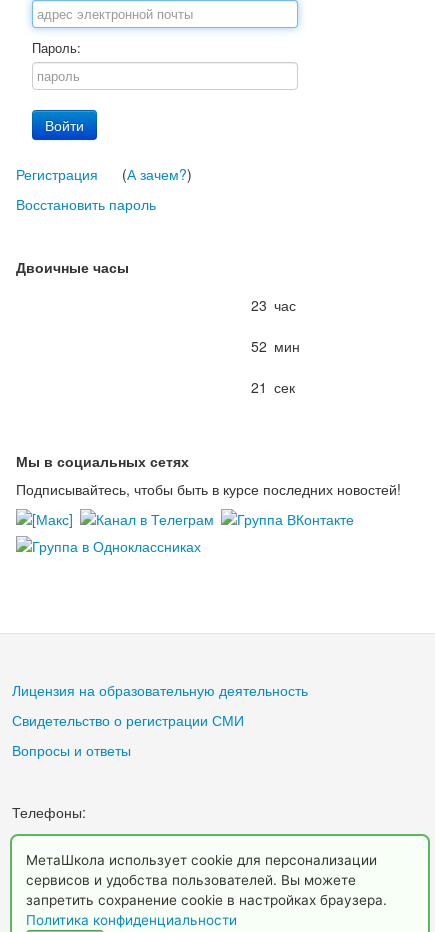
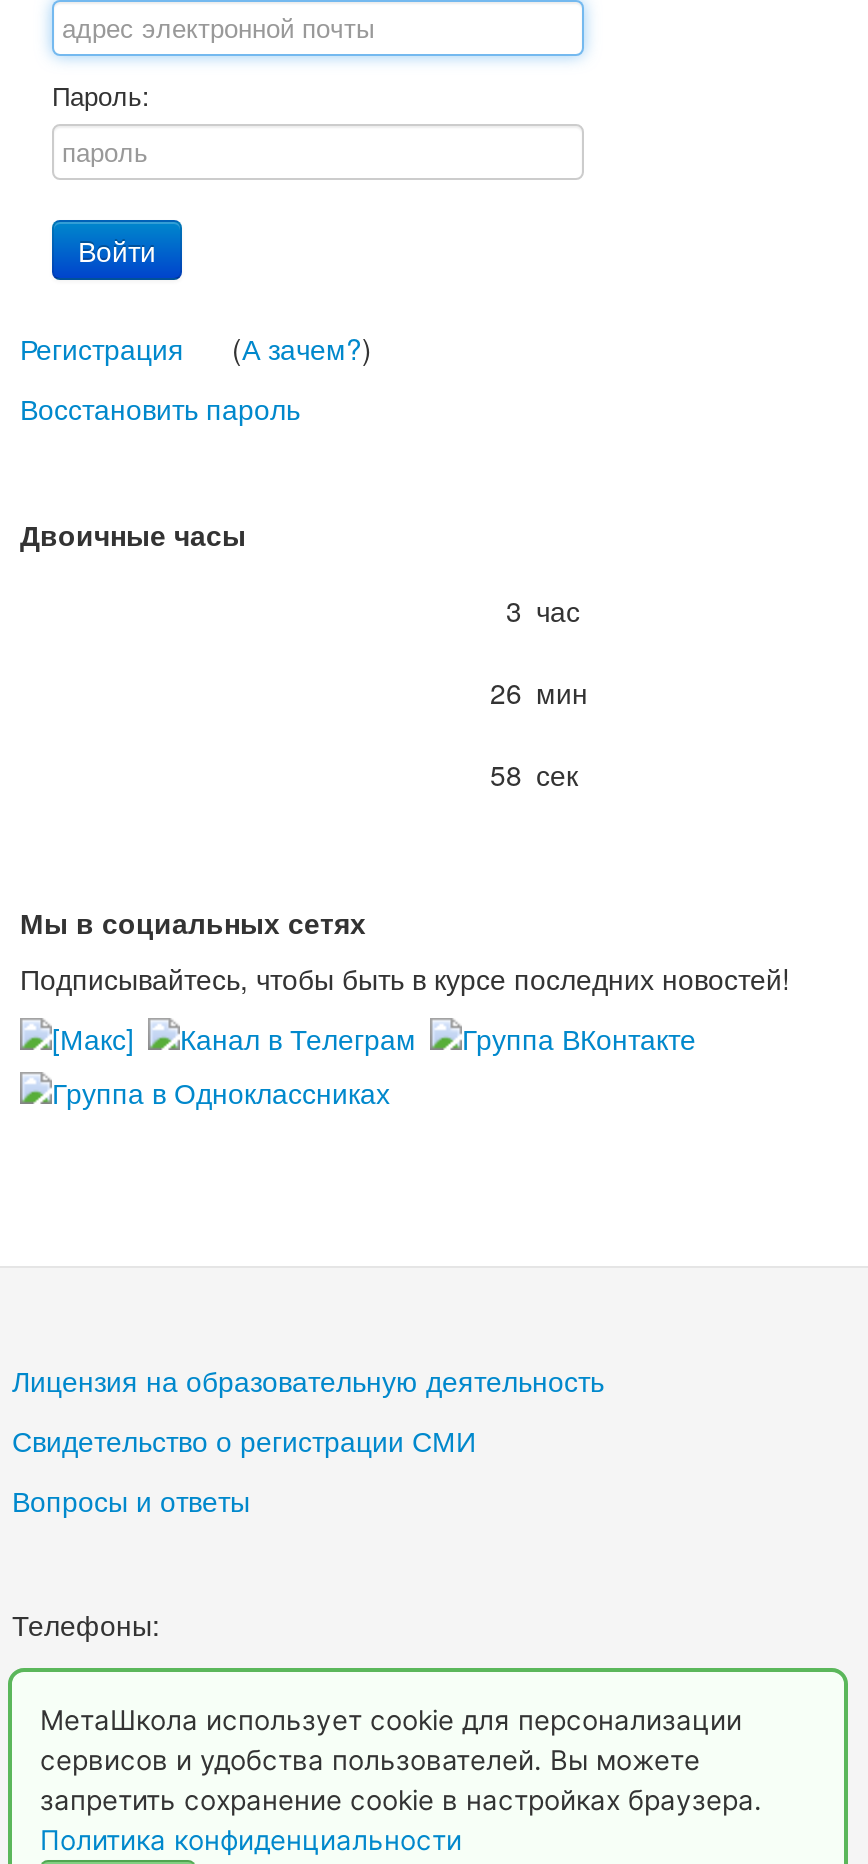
[251,295,296,315] 23 час -> [506,590,580,630] 3 час
[251,336,300,356] 52 мин -> [490,672,588,712] 26 мин
[251,377,295,397] 21 сек -> [490,754,578,794] 58 сек

